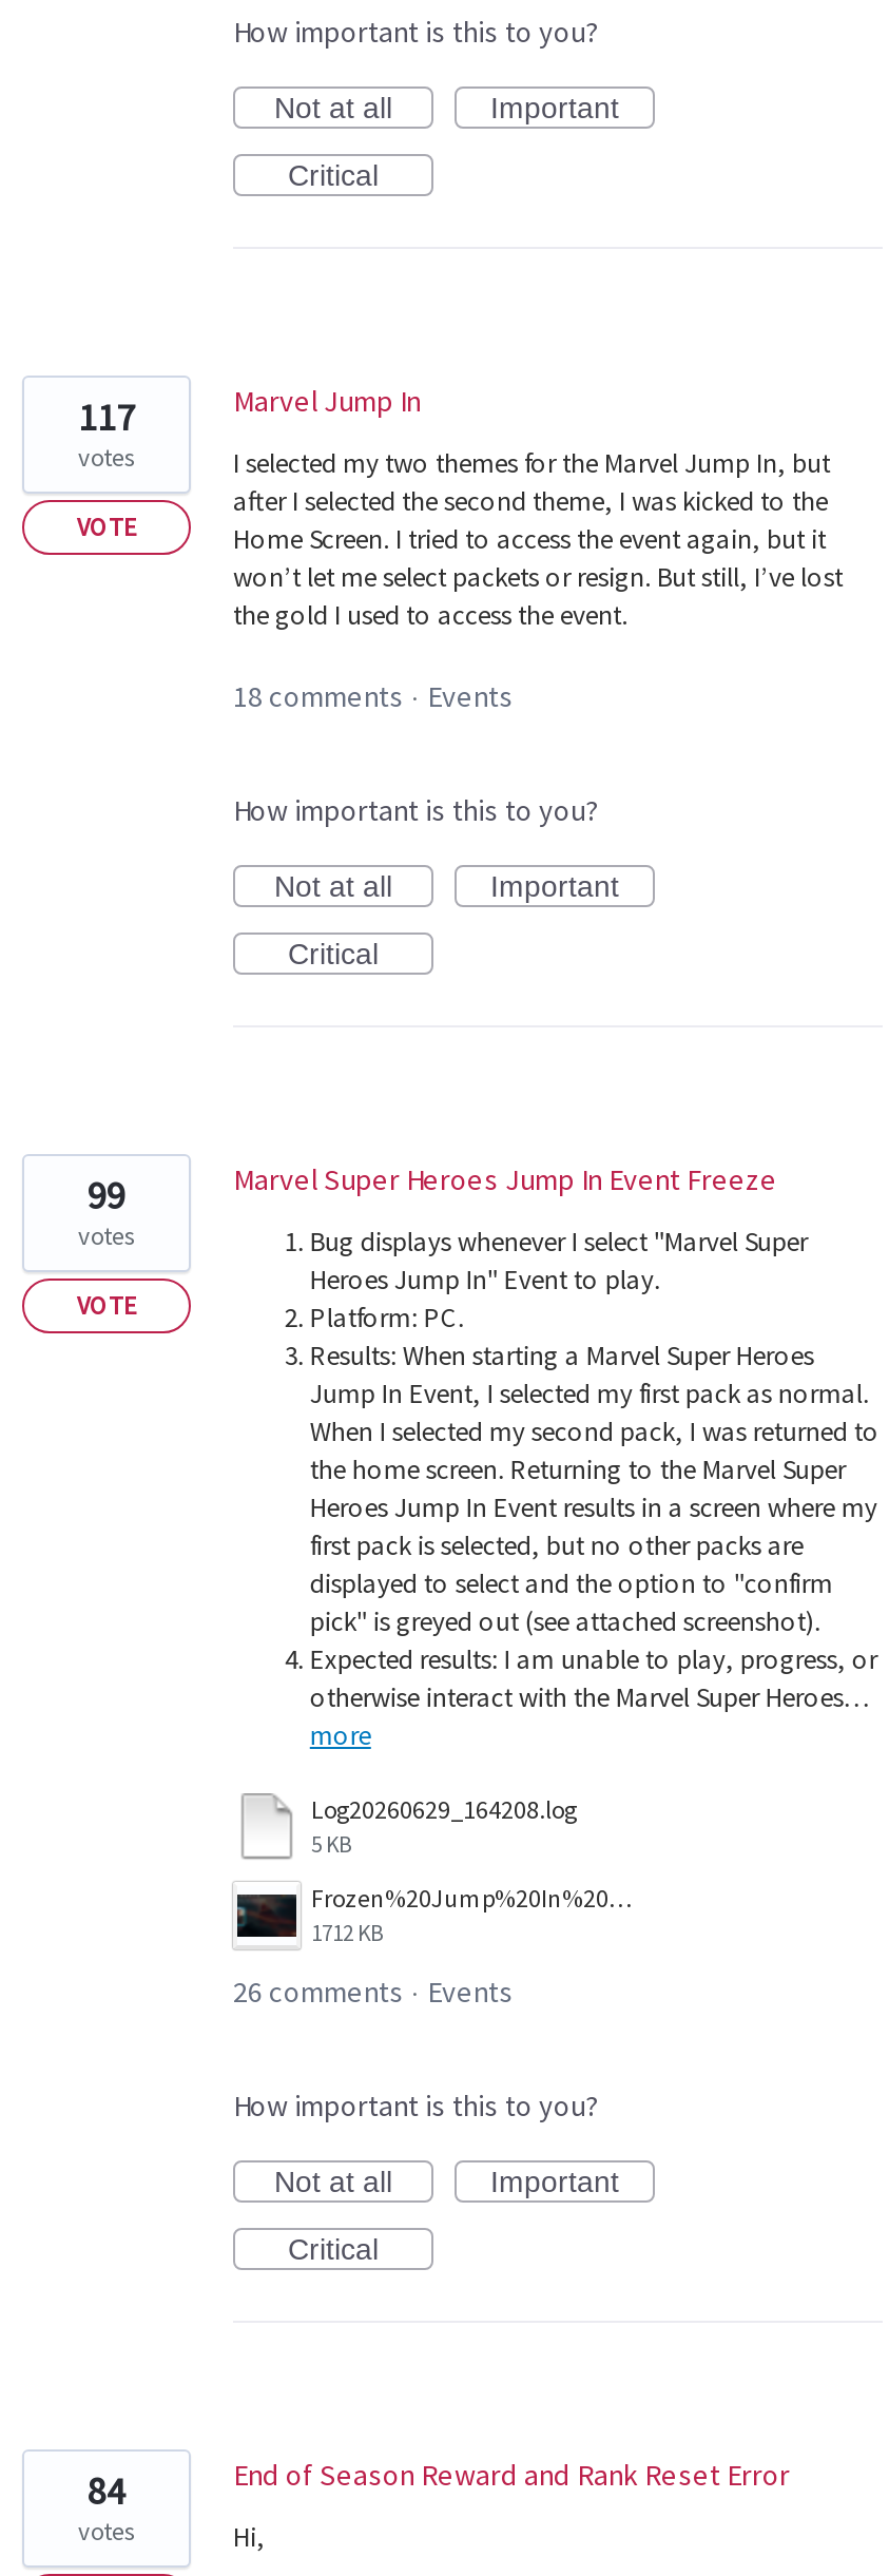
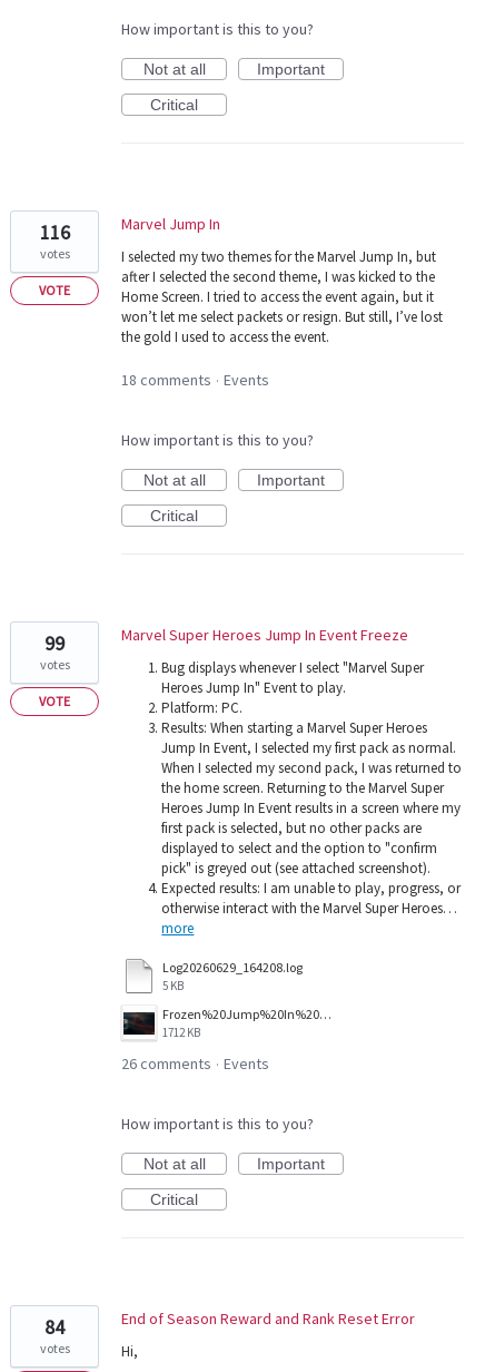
[78,393,135,442] 117 -> [39,220,70,245] 116

